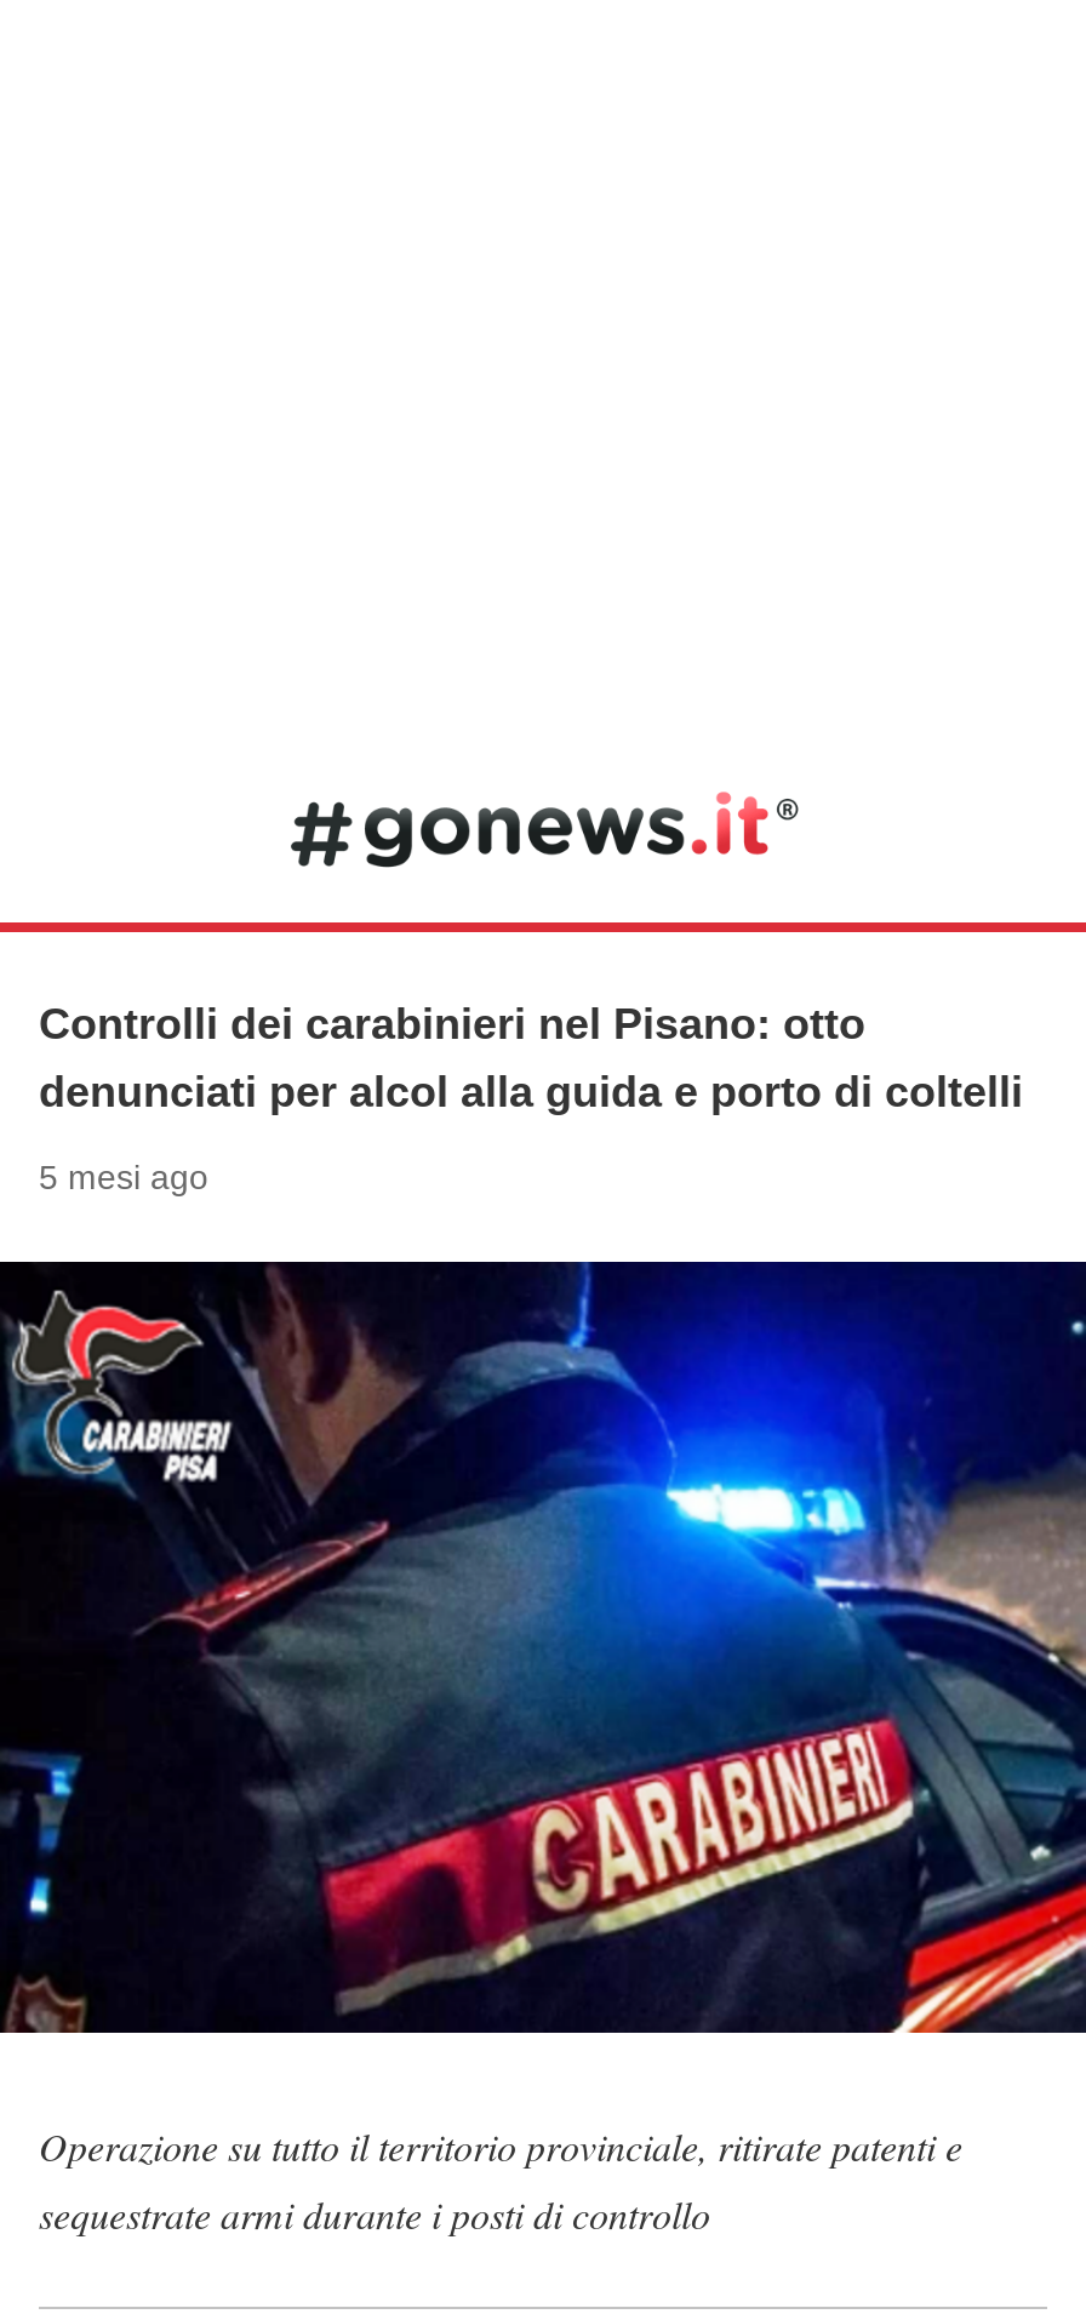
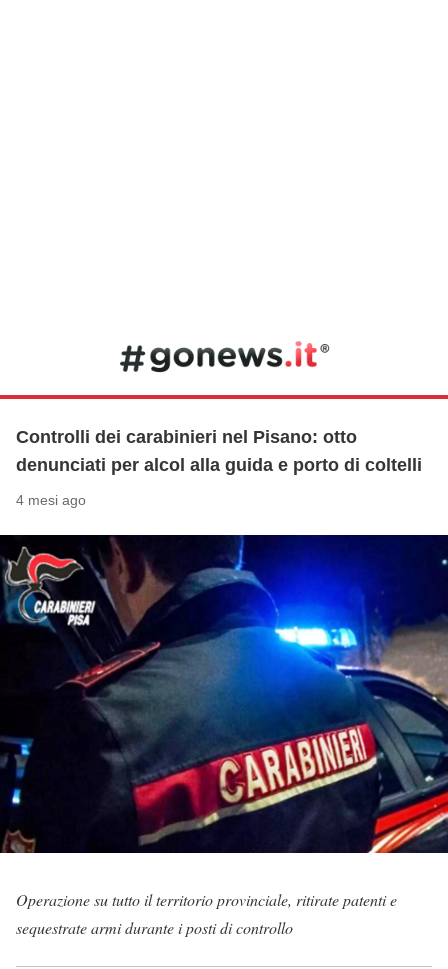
[39,1158,208,1197] 5 mesi ago -> [16,492,86,508] 4 mesi ago

